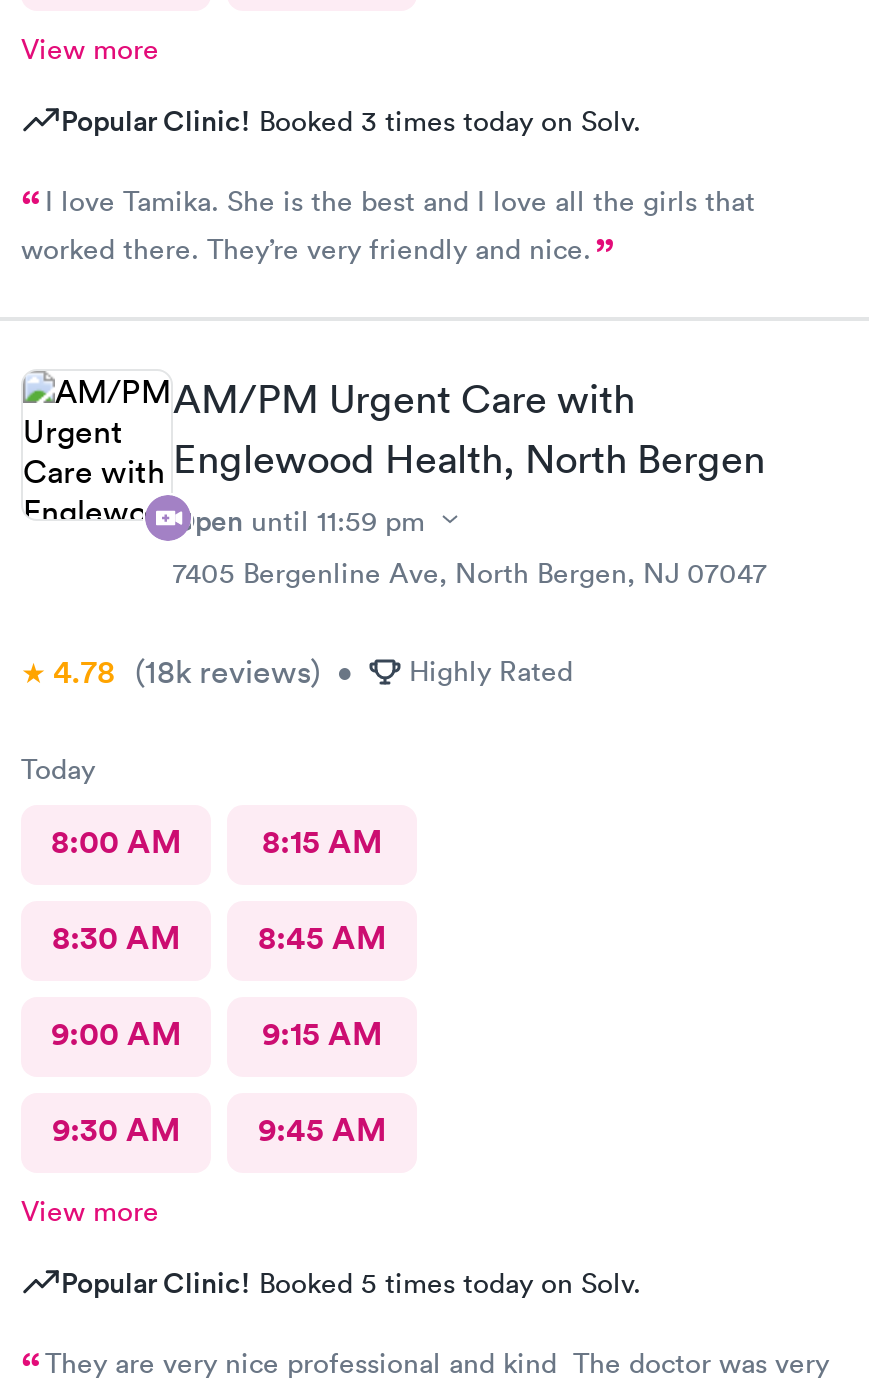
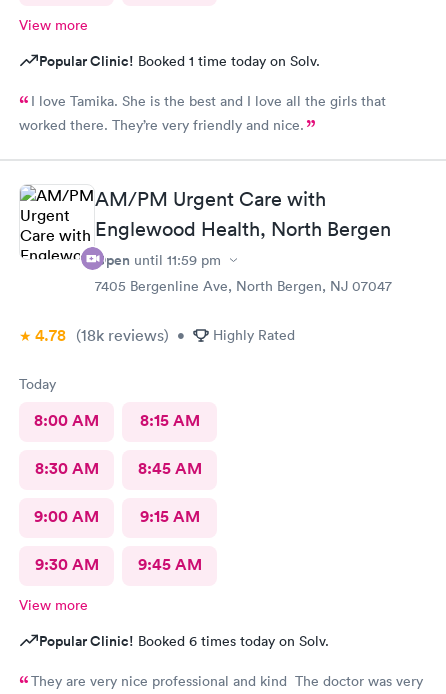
[61,101,641,141] Popular Clinic! Booked 3 times today on Solv. -> [39,50,320,70] Popular Clinic! Booked 1 time today on Solv.
[61,1262,641,1302] Popular Clinic! Booked 5 times today on Solv. -> [39,631,329,651] Popular Clinic! Booked 6 times today on Solv.

